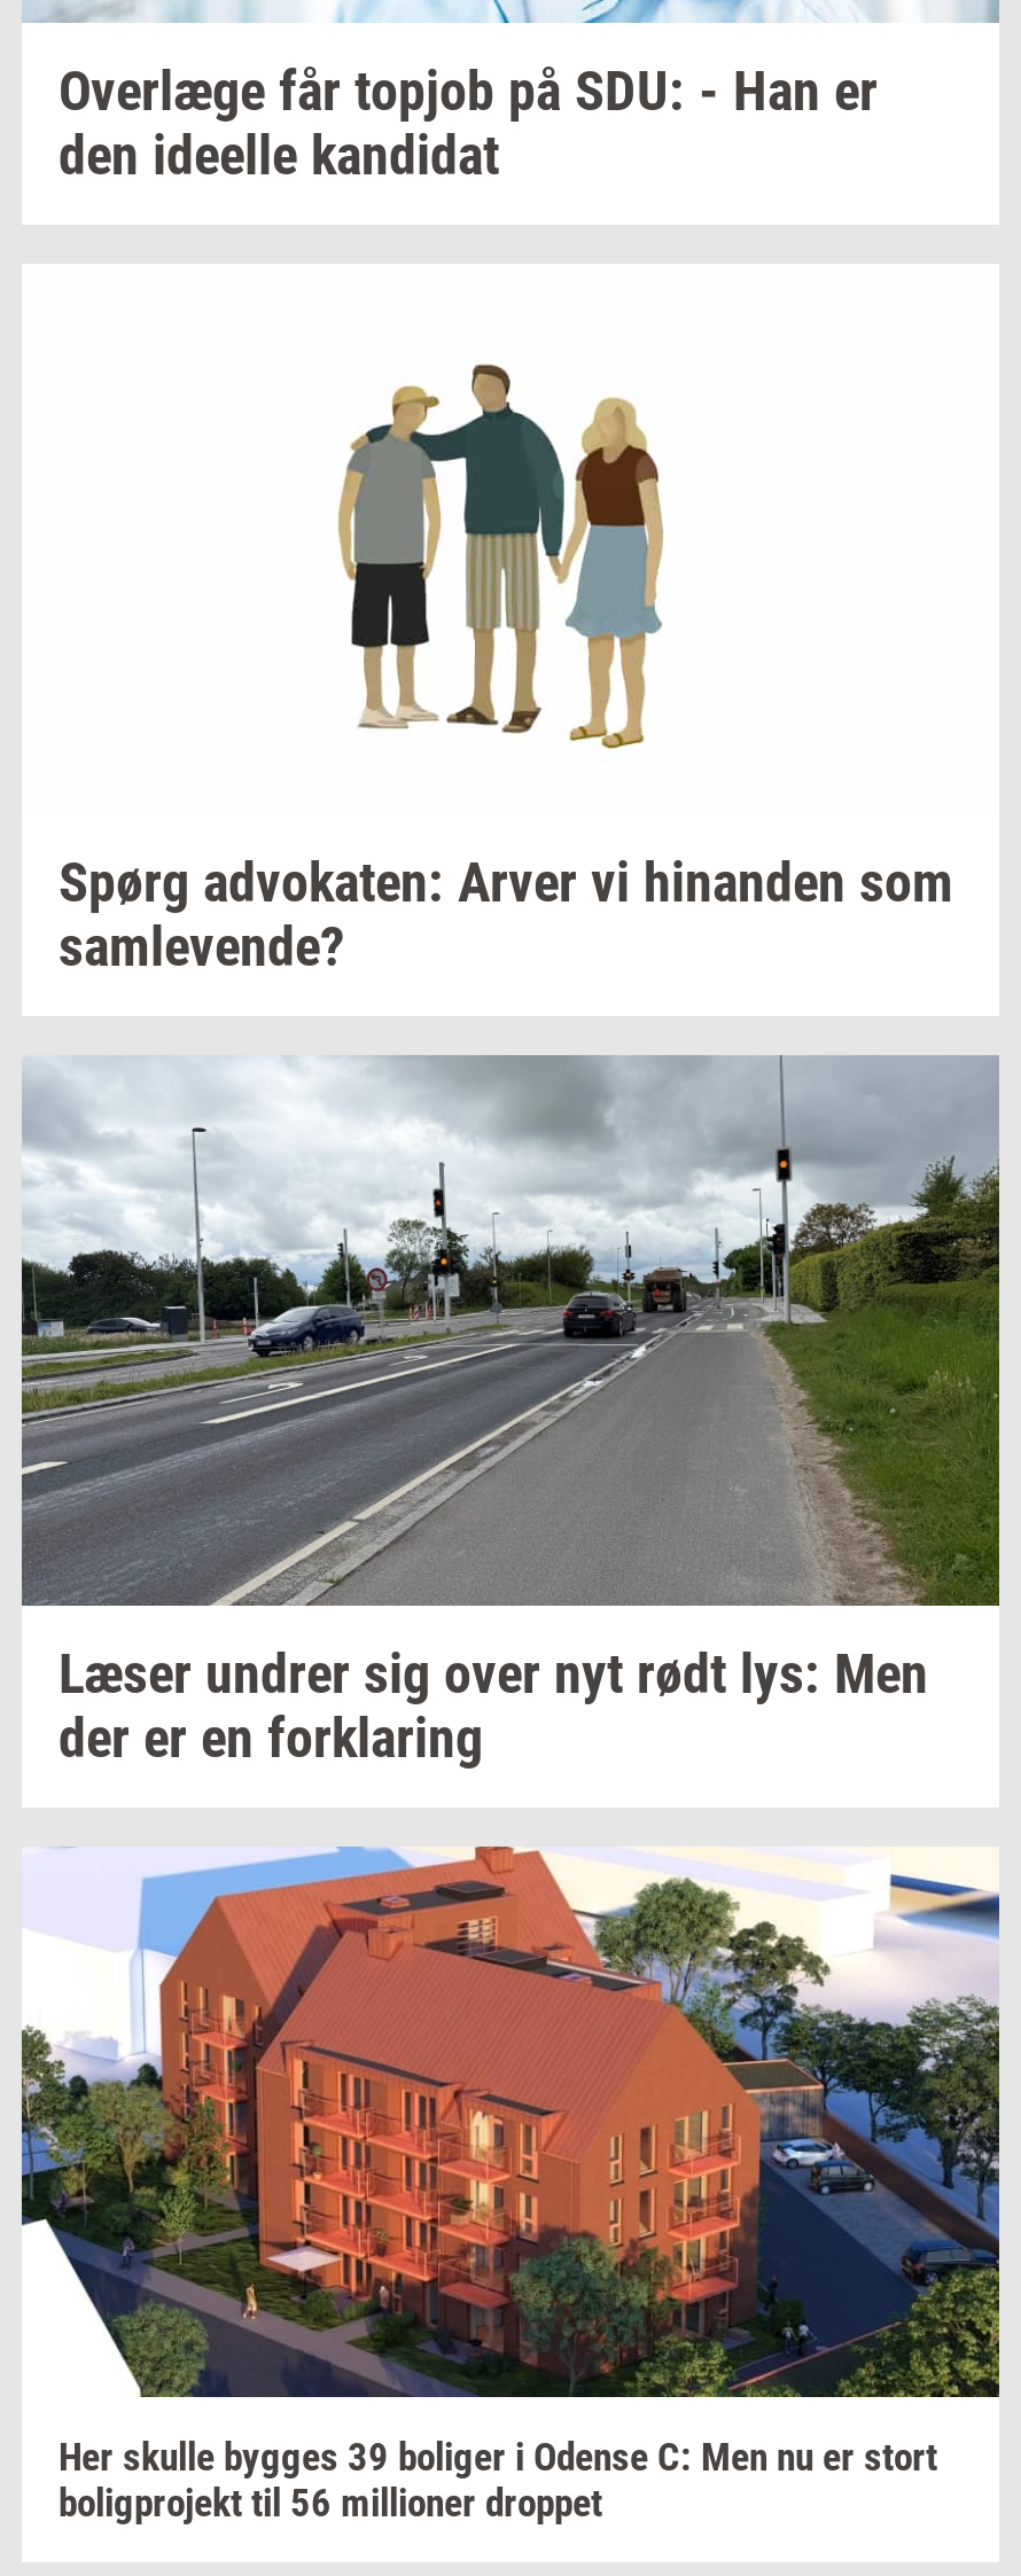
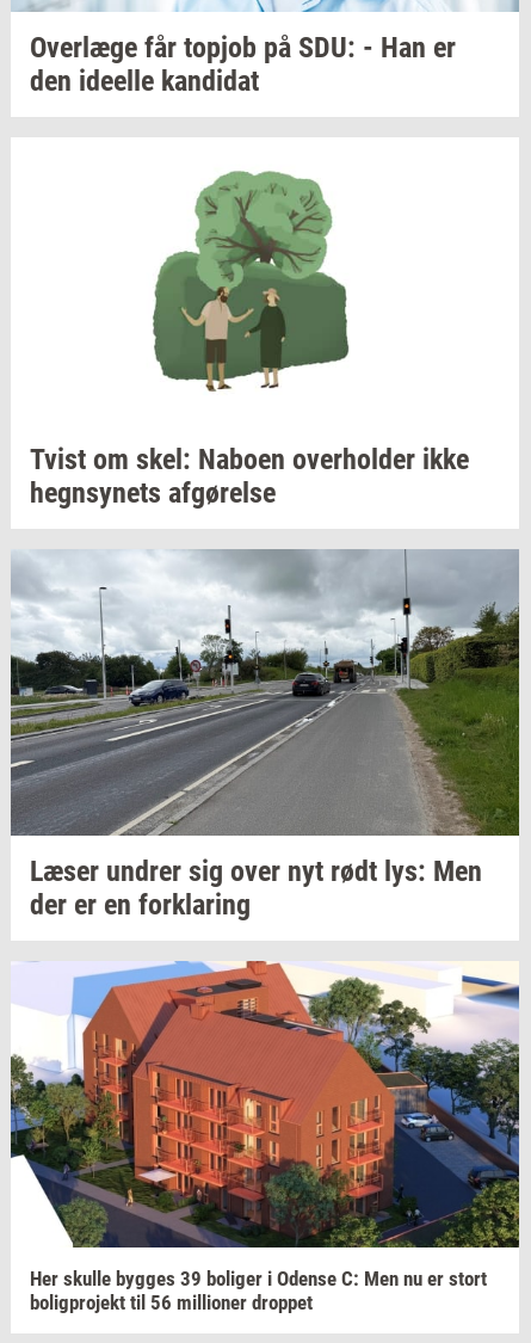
[295,330,671,752] [image] -> [152,171,350,393] [image]
[59,851,953,979] Spørg advokaten: Arver vi hinanden som | samlevende? -> [30,443,469,510] Tvist om skel: Naboen overholder ikke | hegnsynets afgørelse

